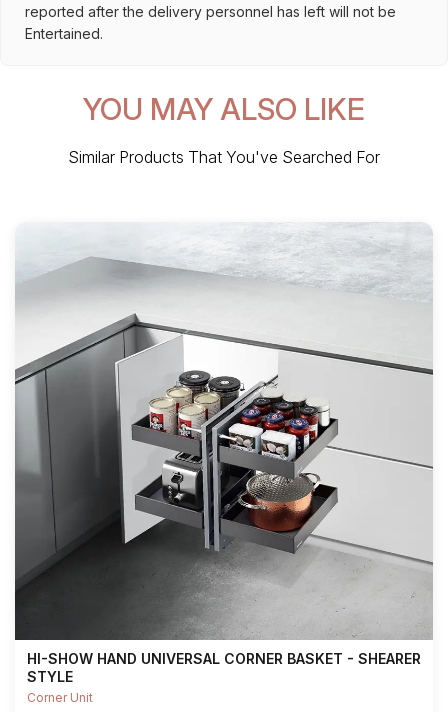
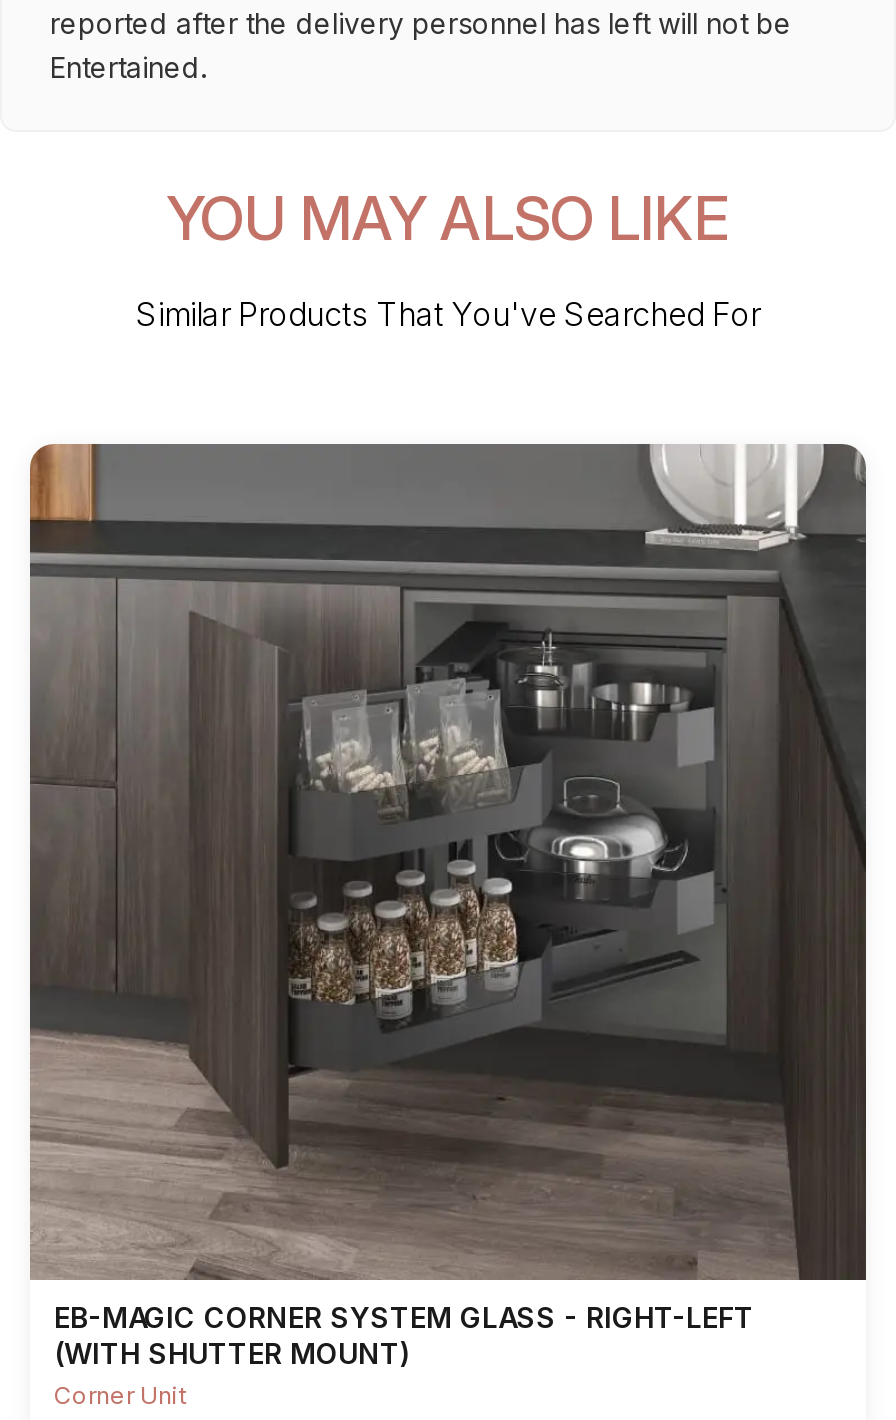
[15,222,433,685] [image] | HI-SHOW HAND UNIVERSAL CORNER BASKET - SHEARER | STYLE -> [28,442,868,1370] [image] | EB-MAGIC CORNER SYSTEM GLASS - RIGHT-LEFT | (WITH SHUTTER MOUNT)

